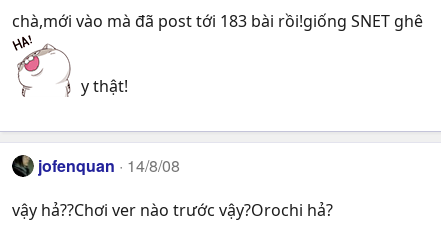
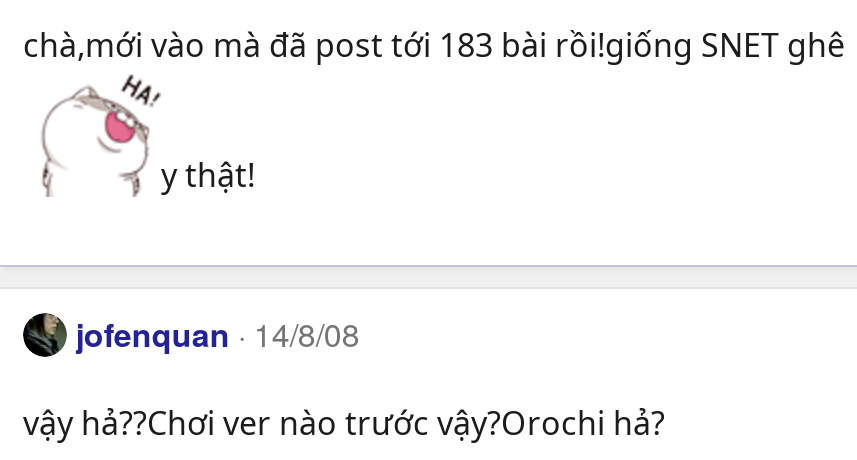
[11,34,80,96] [image] -> [23,73,163,193] [image]

